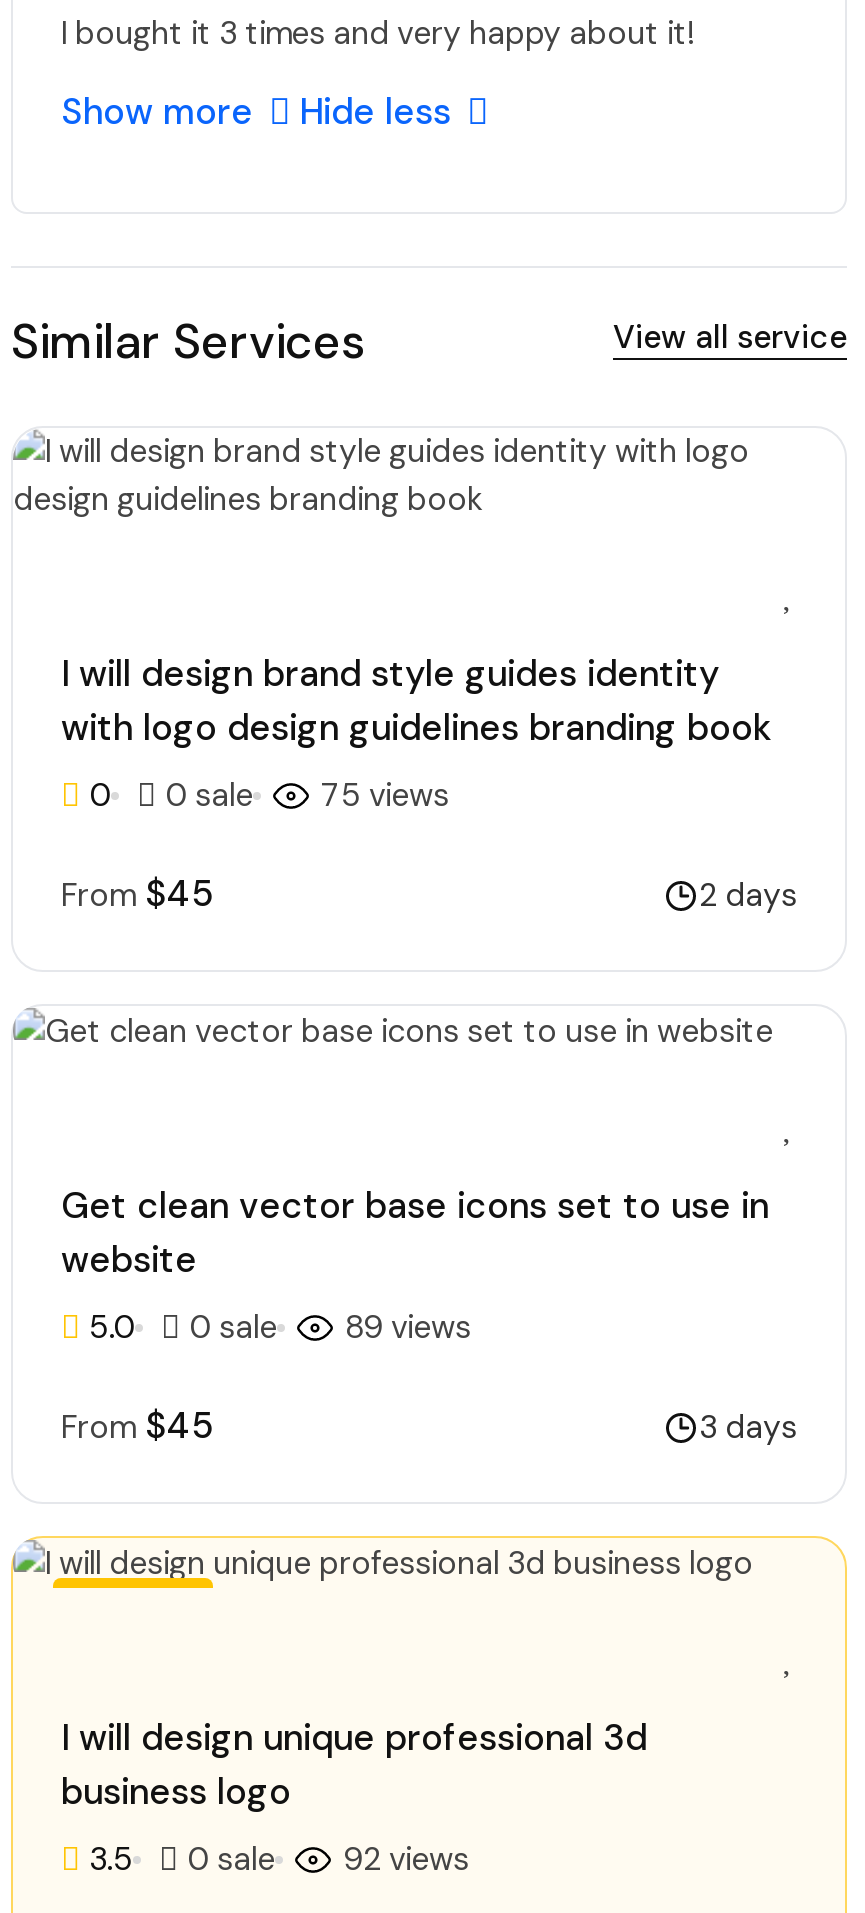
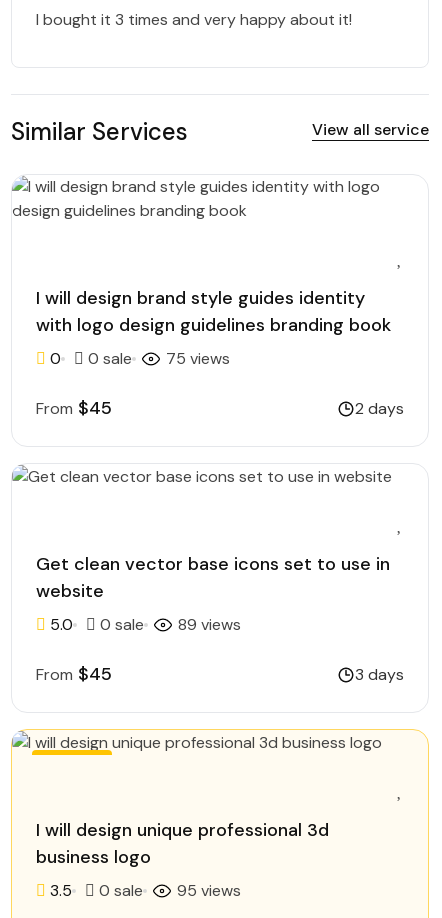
[61,89,451,137] Show more | Hide less -> none
[343,1839,469,1881] 92 views -> [177,880,241,901] 95 views

